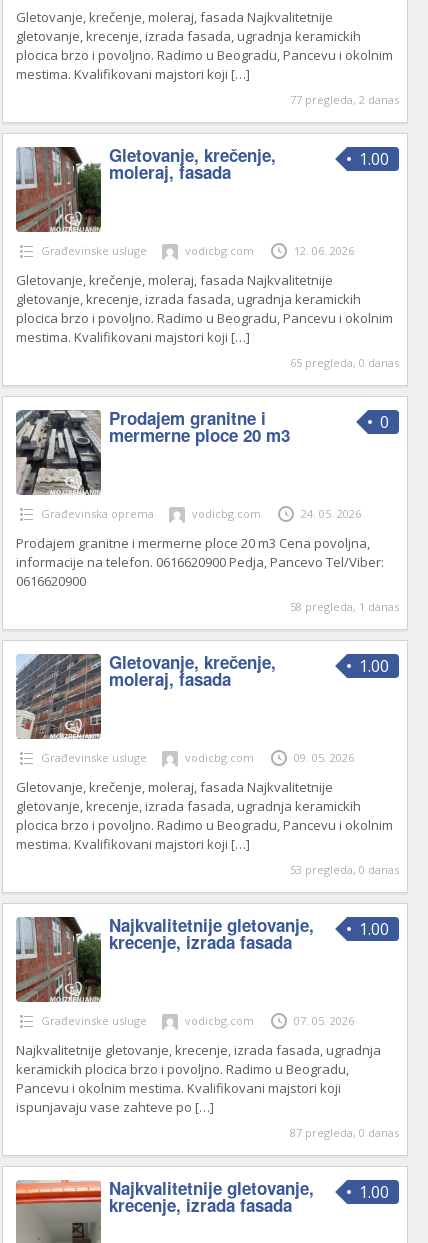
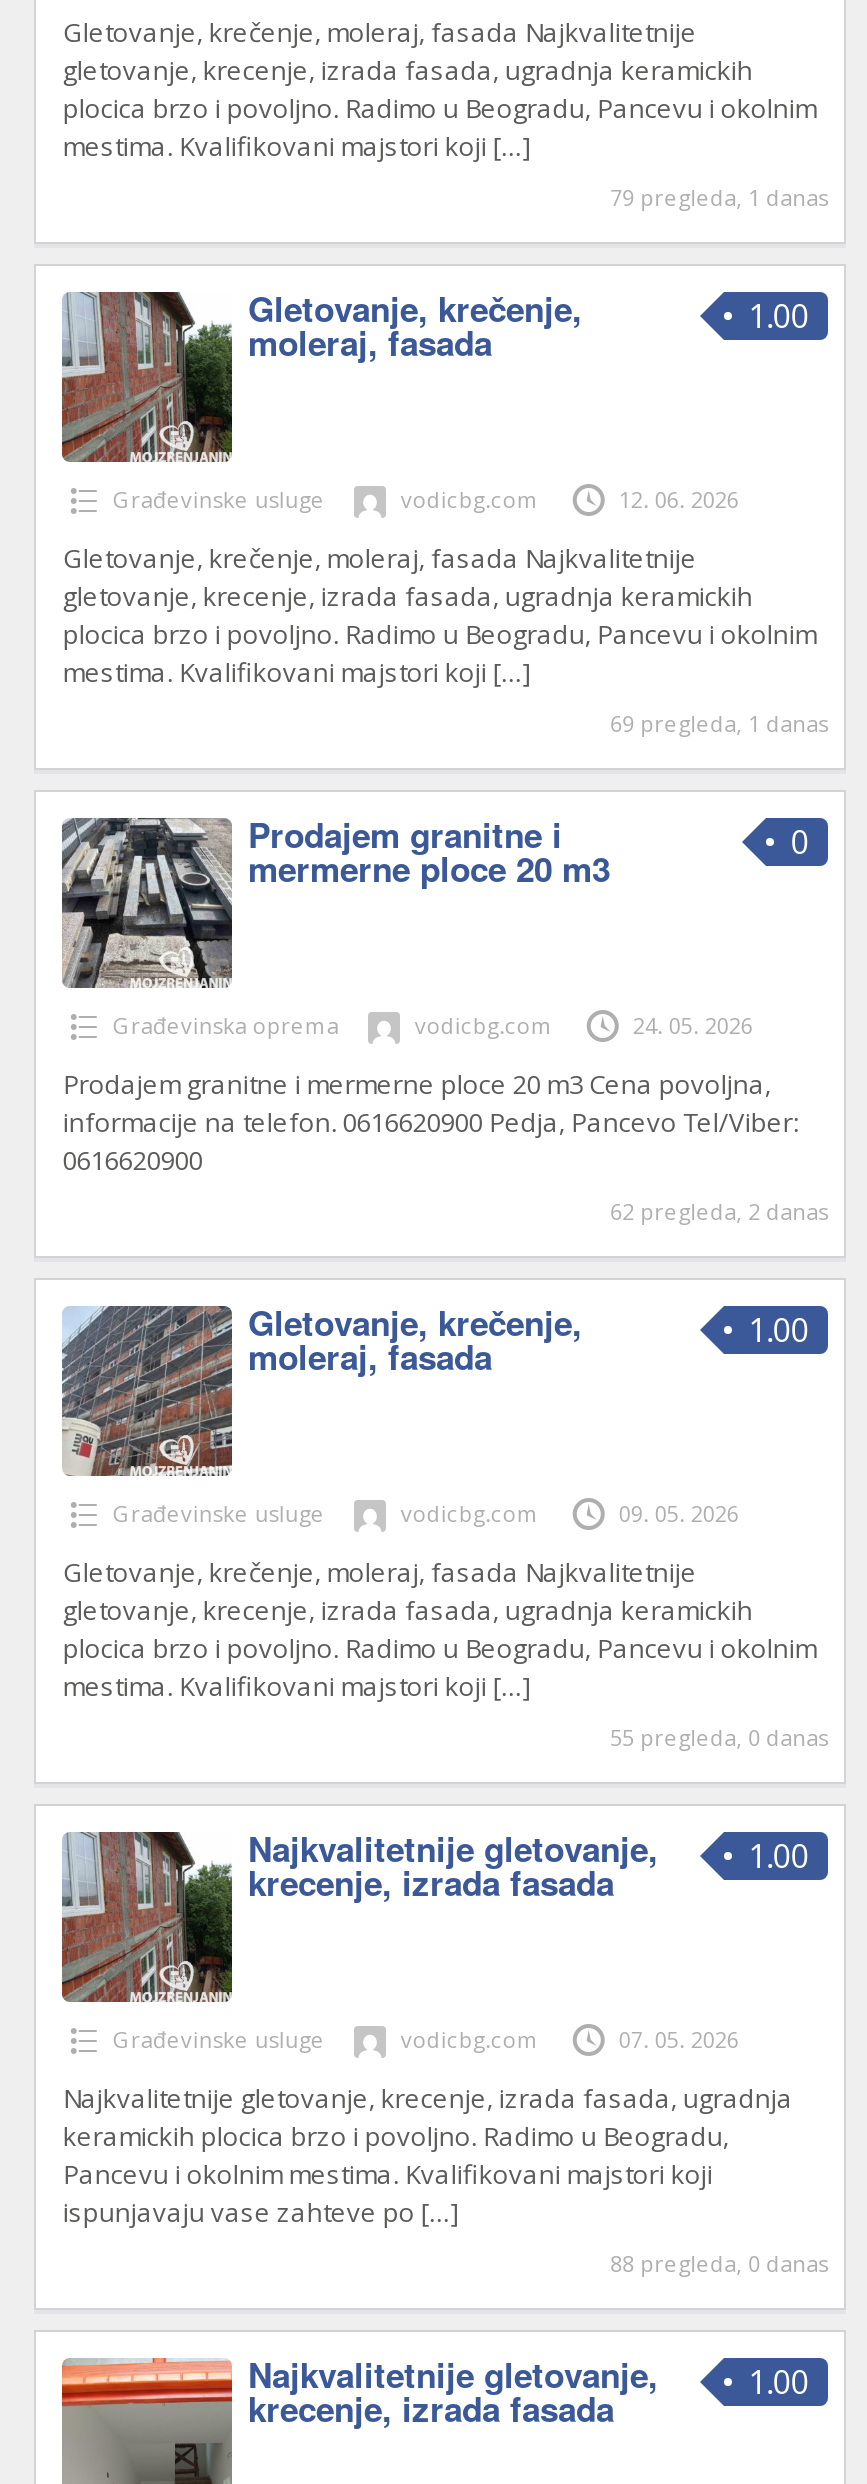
[290,92,399,107] 77 pregleda, 2 danas -> [610,182,828,212] 79 pregleda, 1 danas
[290,355,399,370] 65 pregleda, 0 danas -> [610,708,828,738] 69 pregleda, 1 danas
[290,599,399,614] 58 pregleda, 1 danas -> [610,1196,828,1226] 62 pregleda, 2 danas
[290,862,399,877] 53 pregleda, 0 danas -> [610,1722,828,1752] 55 pregleda, 0 danas
[290,1125,399,1140] 87 pregleda, 0 danas -> [610,2248,828,2278] 88 pregleda, 0 danas

